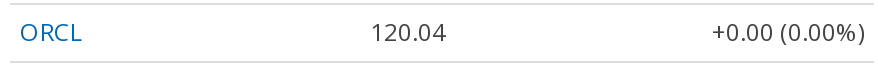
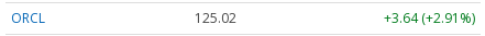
[370,15,446,49] 120.04 -> [195,9,236,27] 125.02
[712,15,864,49] +0.00 (0.00%) -> [384,9,475,27] +3.64 (+2.91%)

